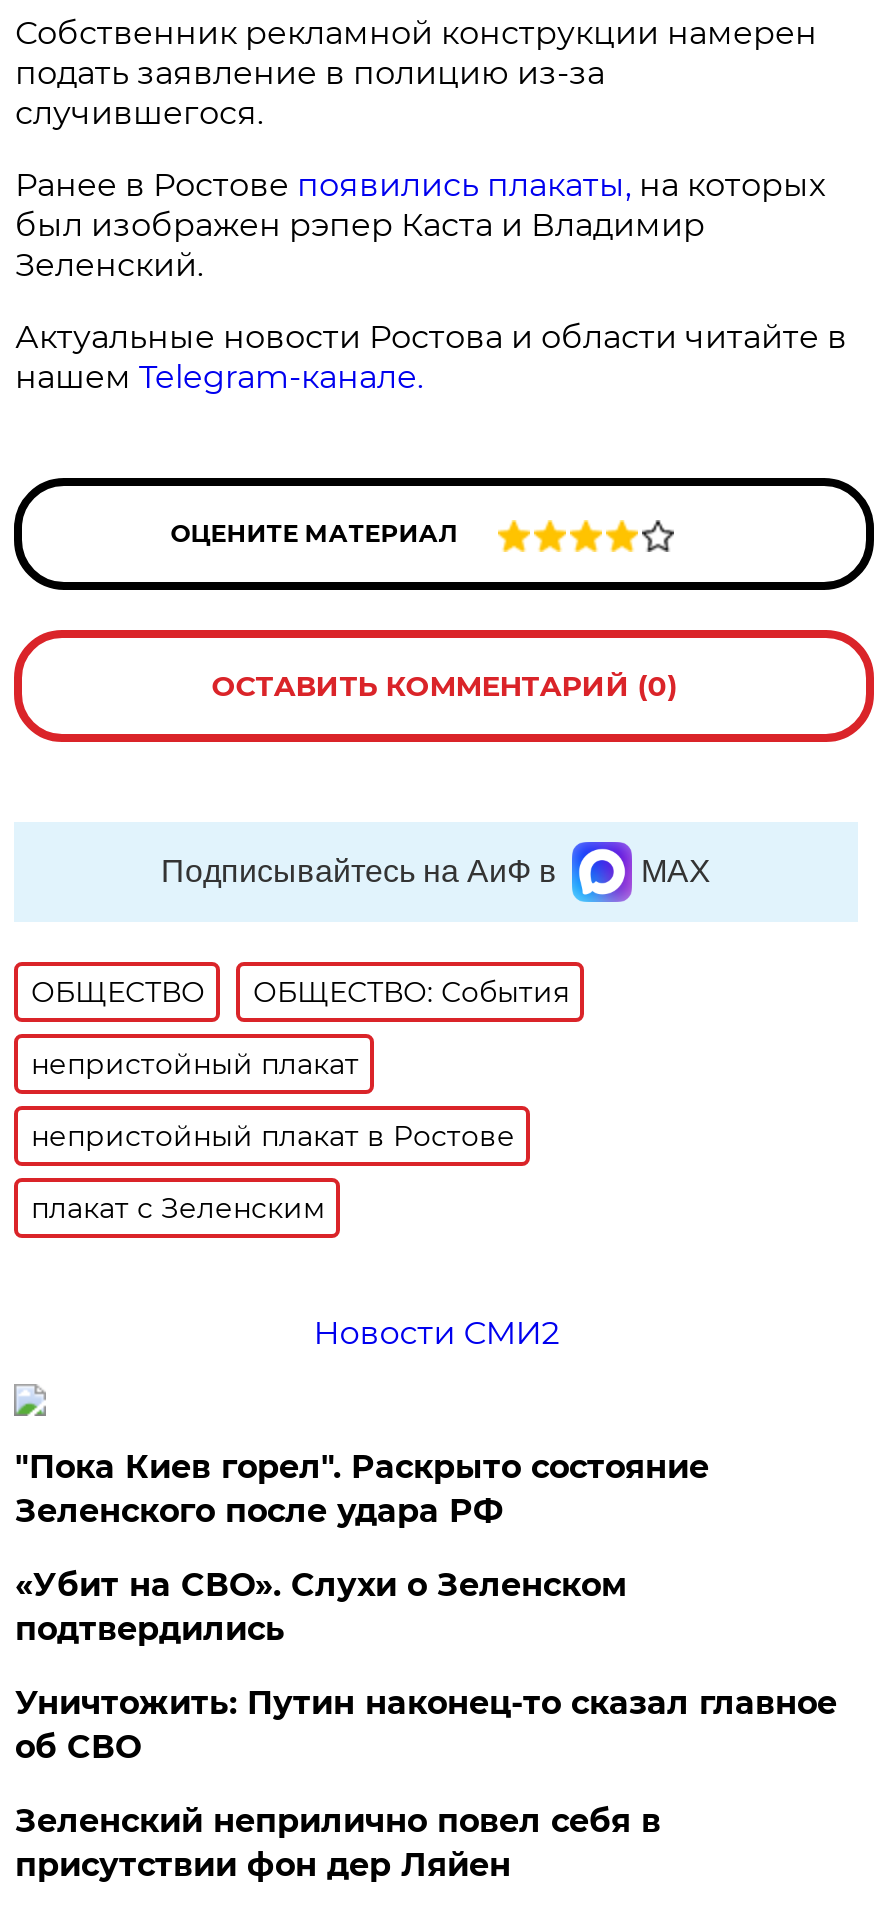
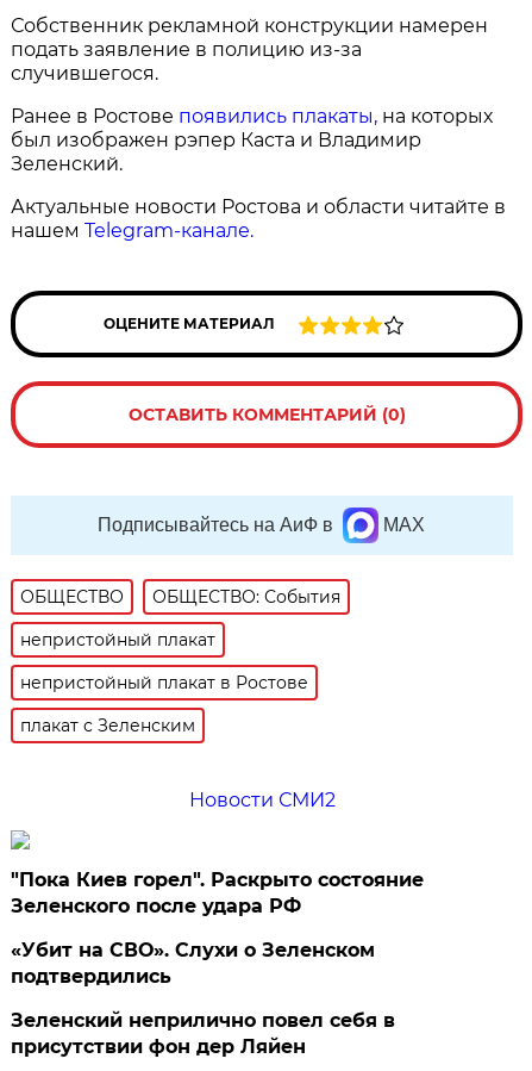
[15,1684,837,1766] Уничтожить: Путин наконец-то сказал главное | об СВО -> none

